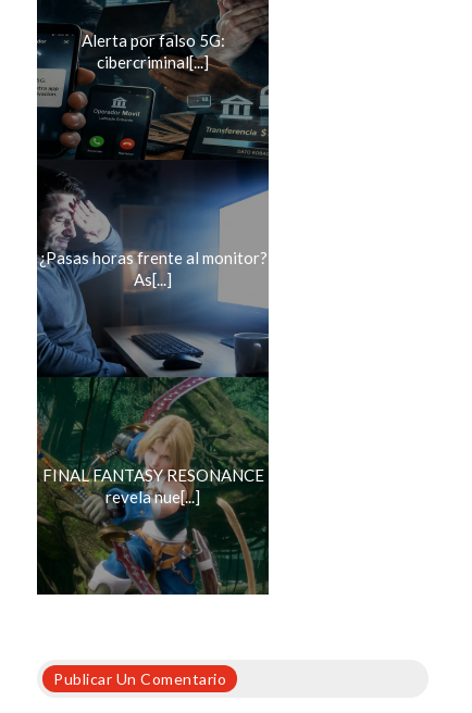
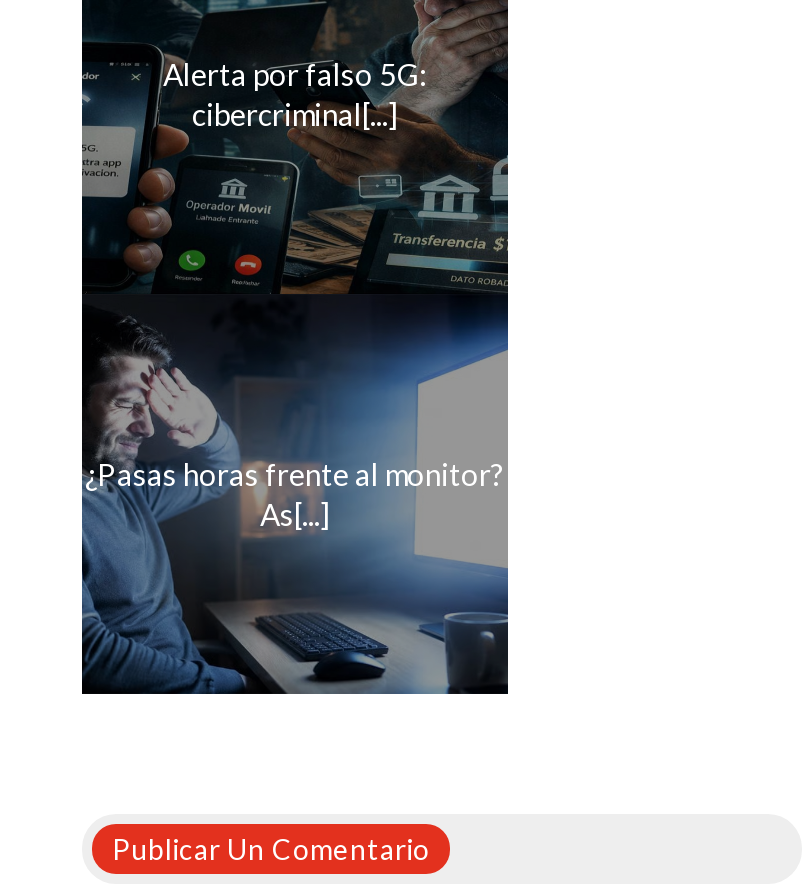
[36,376,269,506] [image] | FINAL FANTASY RESONANCE | revela nue[...] -> none
[36,492,270,596] [image] -> none

